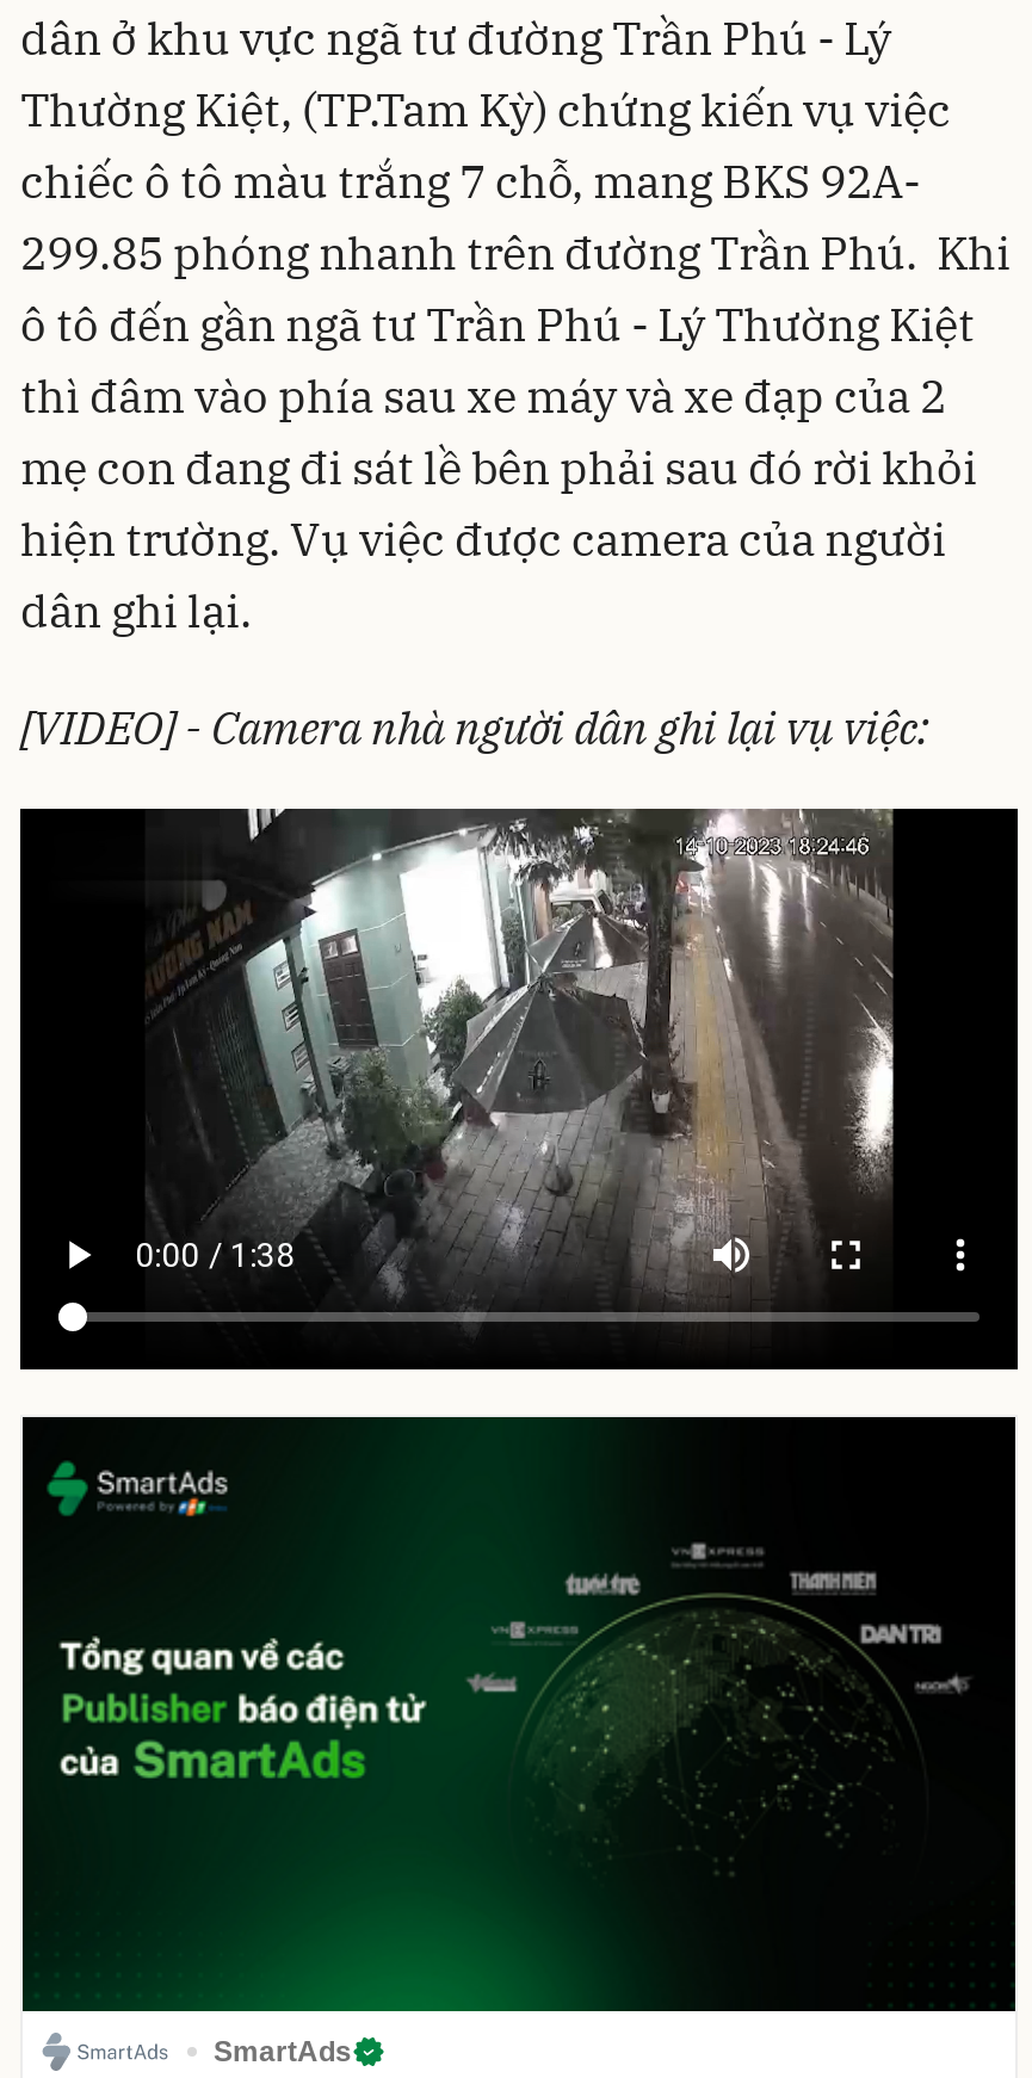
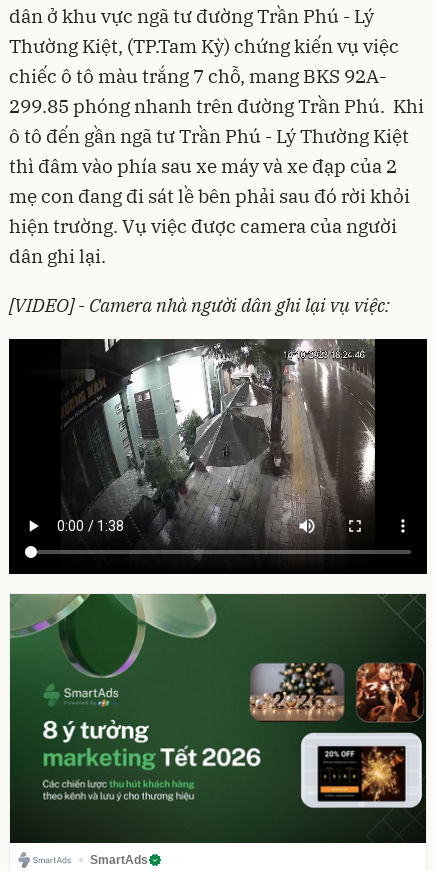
[20,1415,1013,2011] [image] -> [9,593,426,843] [image]

